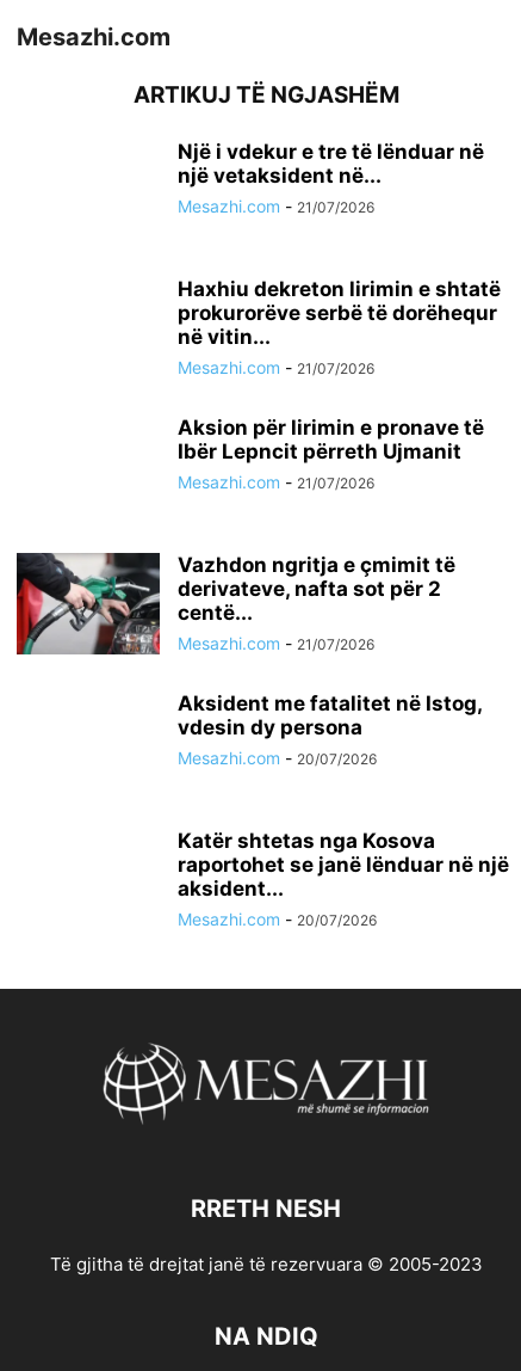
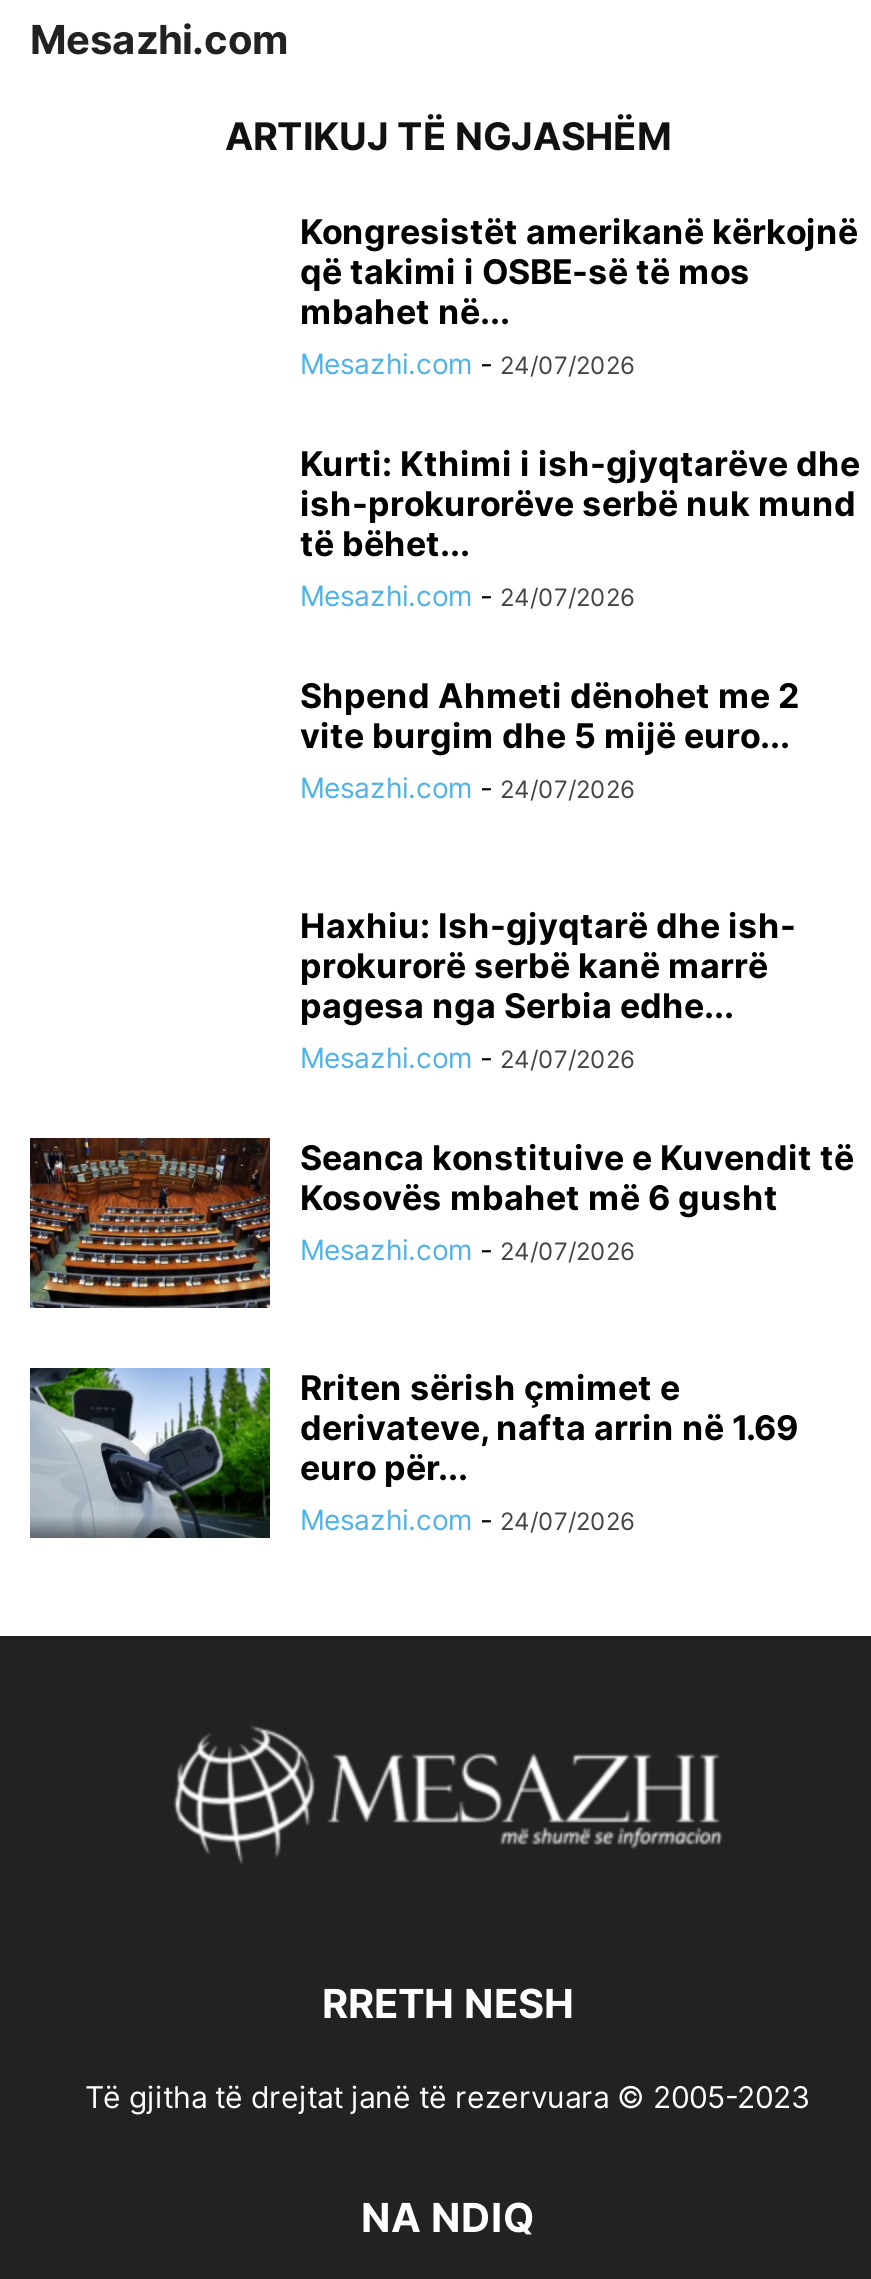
none -> [28,1136,272,1310] [image]
none -> [28,1366,272,1540] [image]
[178,139,484,216] Një i vdekur e tre të lënduar në | një vetaksident në... | Mesazhi.com - 21/07/2026 -> [300,211,858,379] Kongresistët amerikanë kërkojnë | që takimi i OSBE-së të mos | mbahet në... | Mesazhi.com - 24/07/2026
[178,277,501,377] Haxhiu dekreton lirimin e shtatë | prokurorëve serbë të dorëhequr | në vitin... | Mesazhi.com - 21/07/2026 -> [300,443,860,611] Kurti: Kthimi i ish-gjyqtarëve dhe | ish-prokurorëve serbë nuk mund | të bëhet... | Mesazhi.com - 24/07/2026
[178,415,484,492] Aksion për lirimin e pronave të | Ibër Lepncit përreth Ujmanit | Mesazhi.com - 21/07/2026 -> [300,675,800,803] Shpend Ahmeti dënohet me 2 | vite burgim dhe 5 mijë euro... | Mesazhi.com - 24/07/2026
[15,552,161,656] [image] -> none
[178,553,455,653] Vazhdon ngritja e çmimit të | derivateve, nafta sot për 2 | centë... | Mesazhi.com - 21/07/2026 -> [300,905,796,1073] Haxhiu: Ish-gjyqtarë dhe ish- | prokurorë serbë kanë marrë | pagesa nga Serbia edhe... | Mesazhi.com - 24/07/2026
[178,691,482,768] Aksident me fatalitet në Istog, | vdesin dy persona | Mesazhi.com - 20/07/2026 -> [300,1137,854,1265] Seanca konstituive e Kuvendit të | Kosovës mbahet më 6 gusht | Mesazhi.com - 24/07/2026
[178,828,509,929] Katër shtetas nga Kosova | raportohet se janë lënduar në një | aksident... | Mesazhi.com - 20/07/2026 -> [300,1367,798,1535] Rriten sërish çmimet e | derivateve, nafta arrin në 1.69 | euro për... | Mesazhi.com - 24/07/2026

